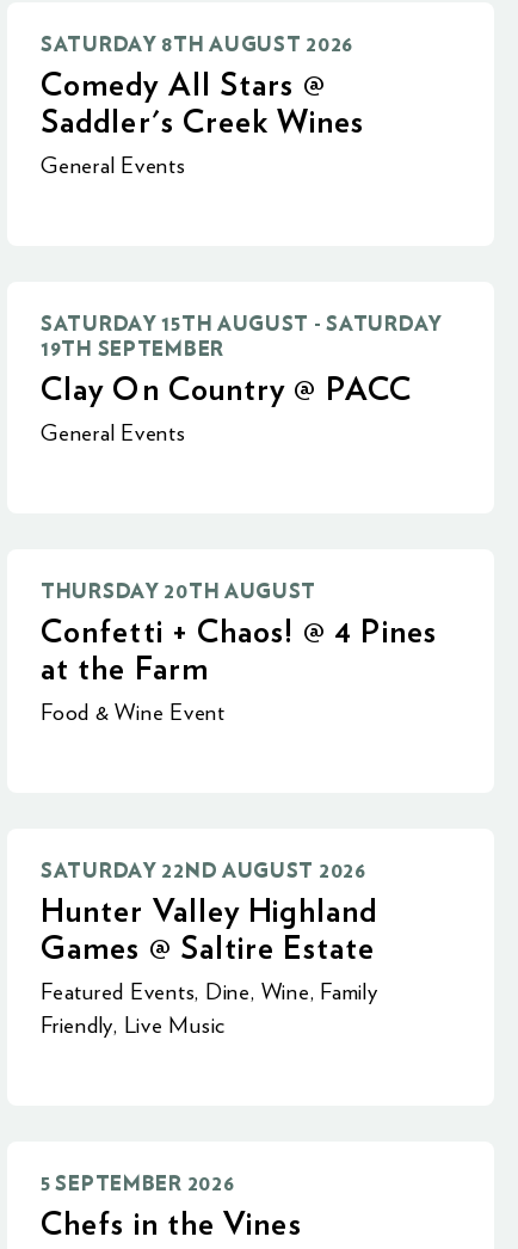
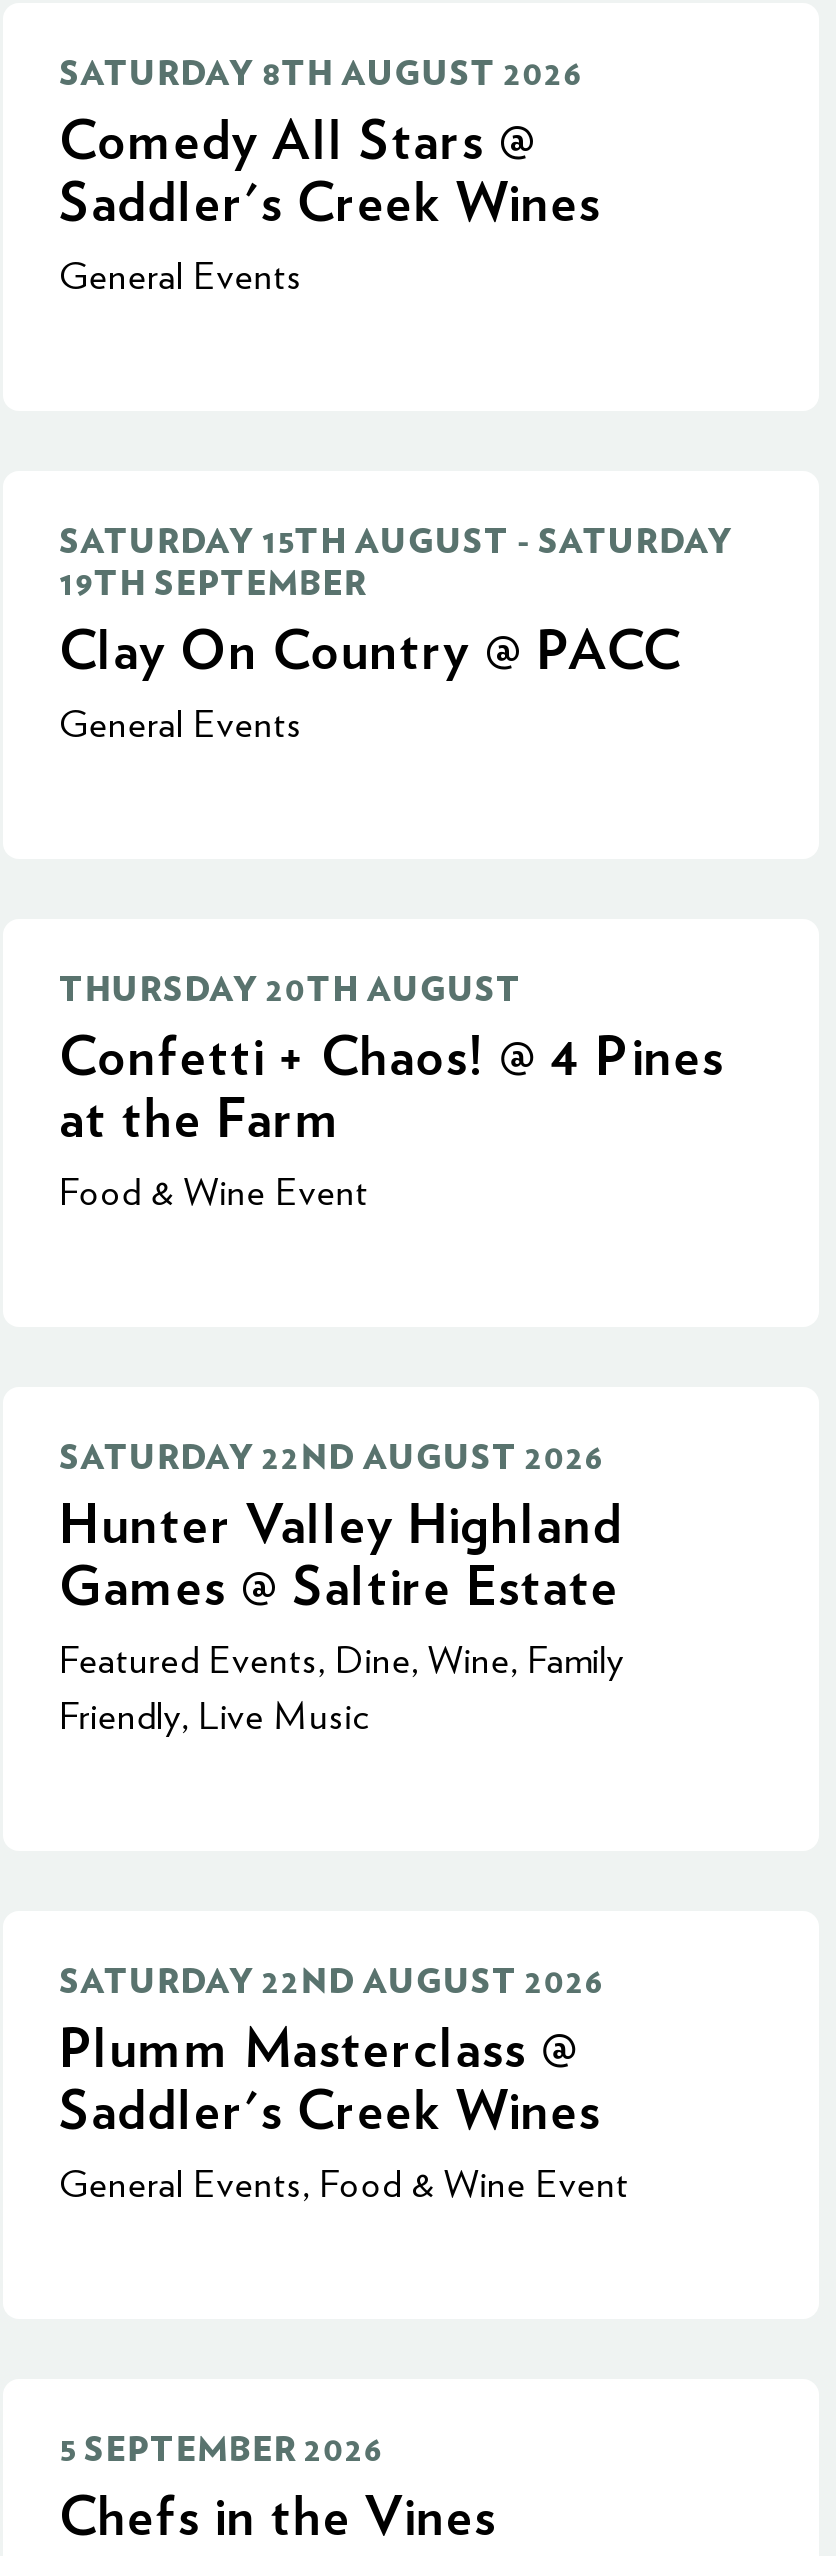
none -> [59,1965,629,2205] SATURDAY 22ND AUGUST 2026 | Plumm Masterclass @ | Saddler's Creek Wines | General Events, Food & Wine Event

